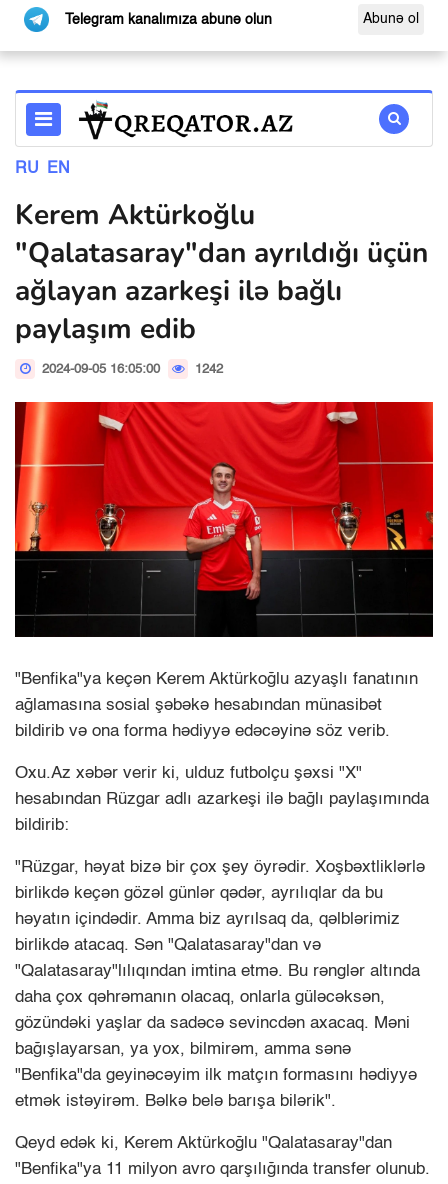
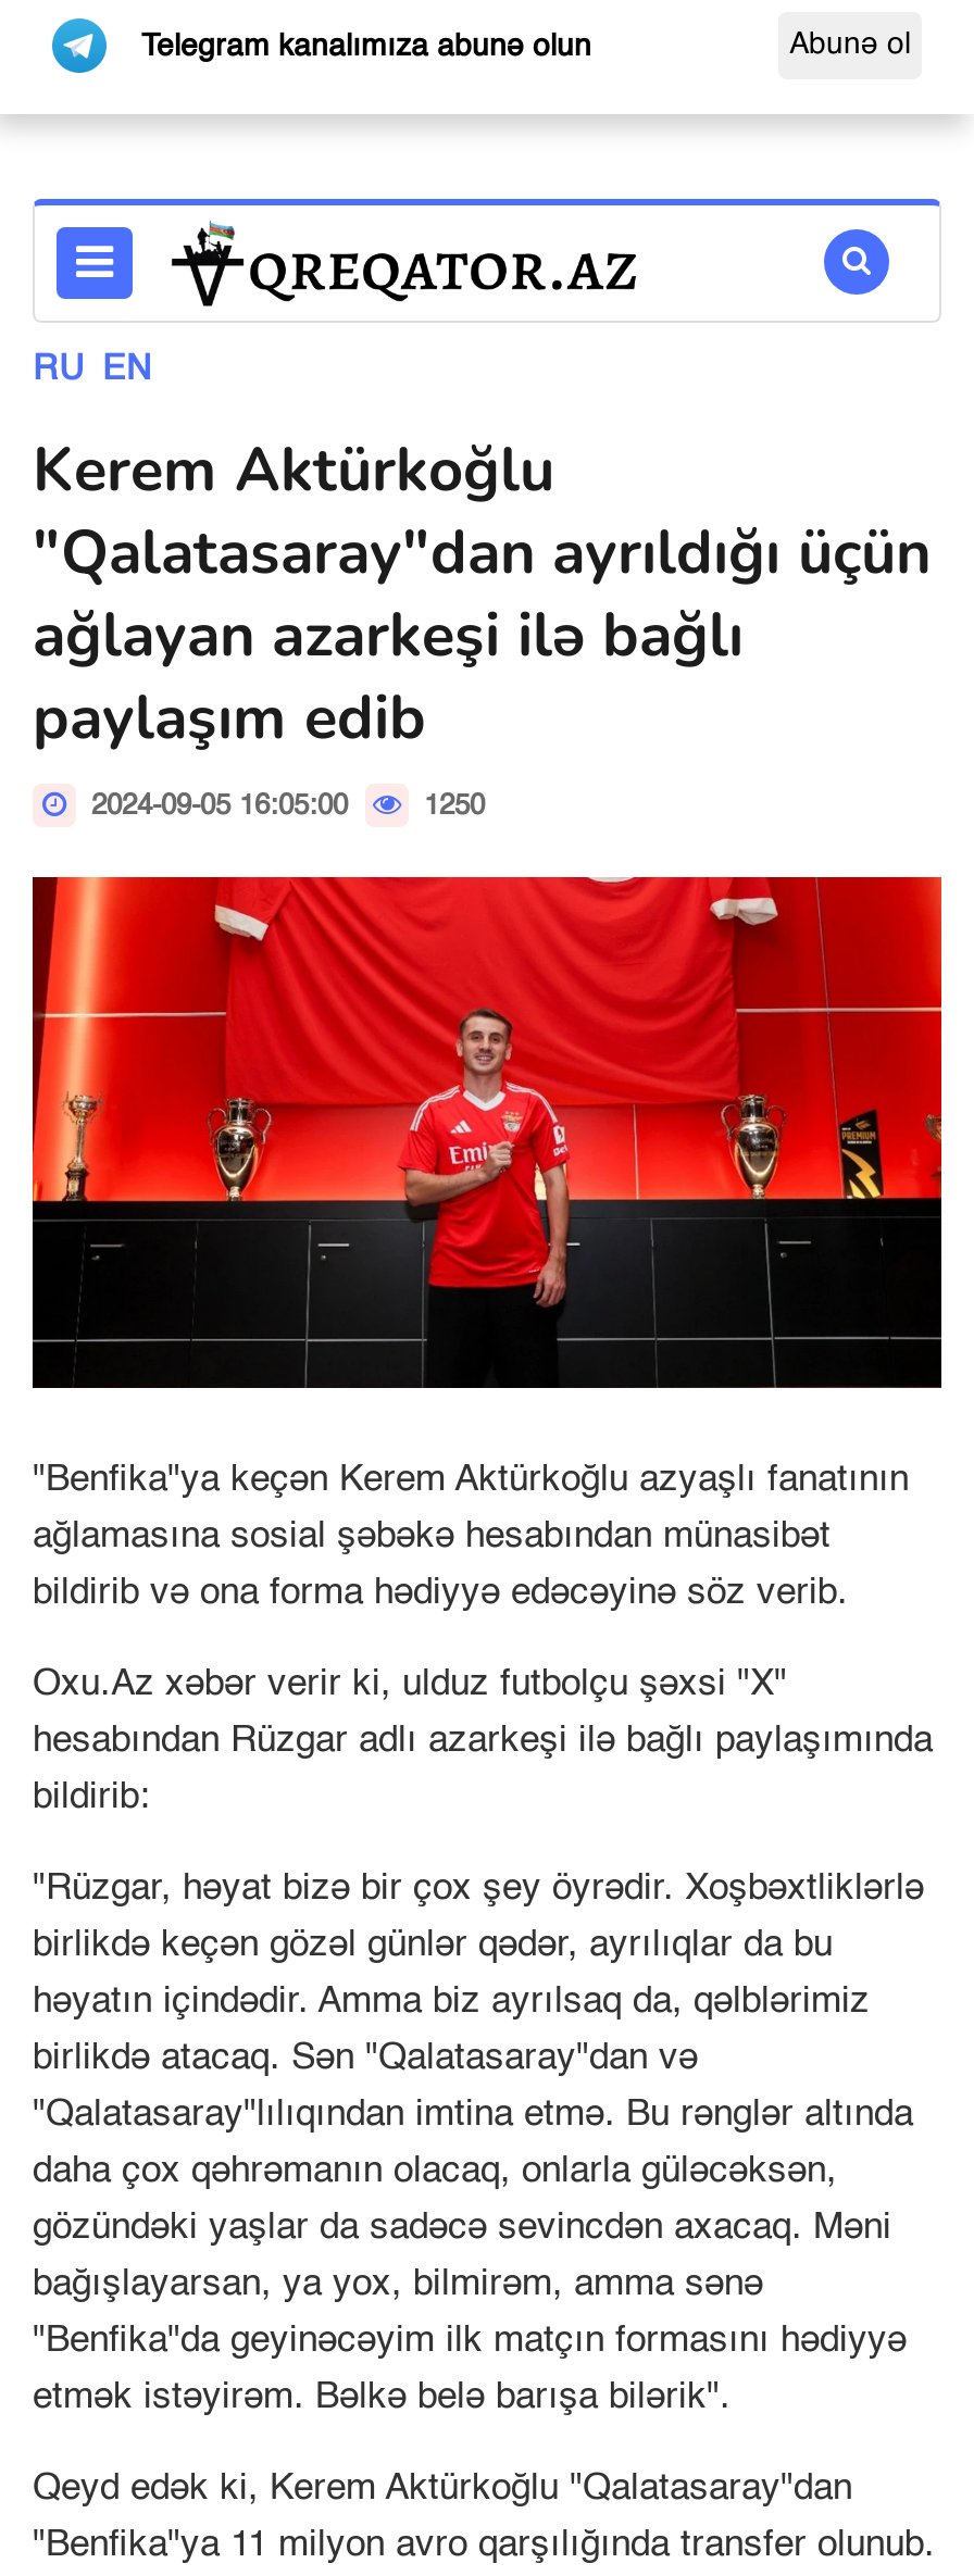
[191,363,223,376] 1242 -> [415,792,485,821] 1250

